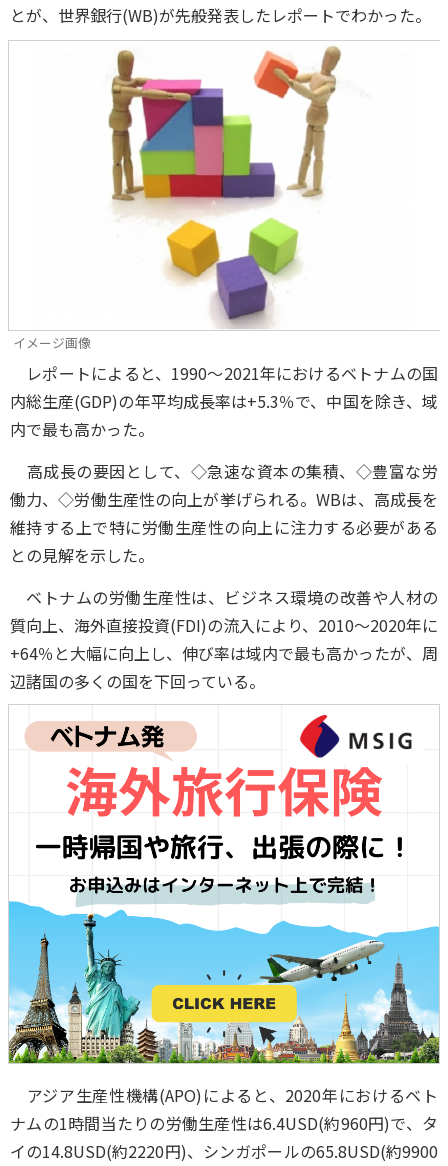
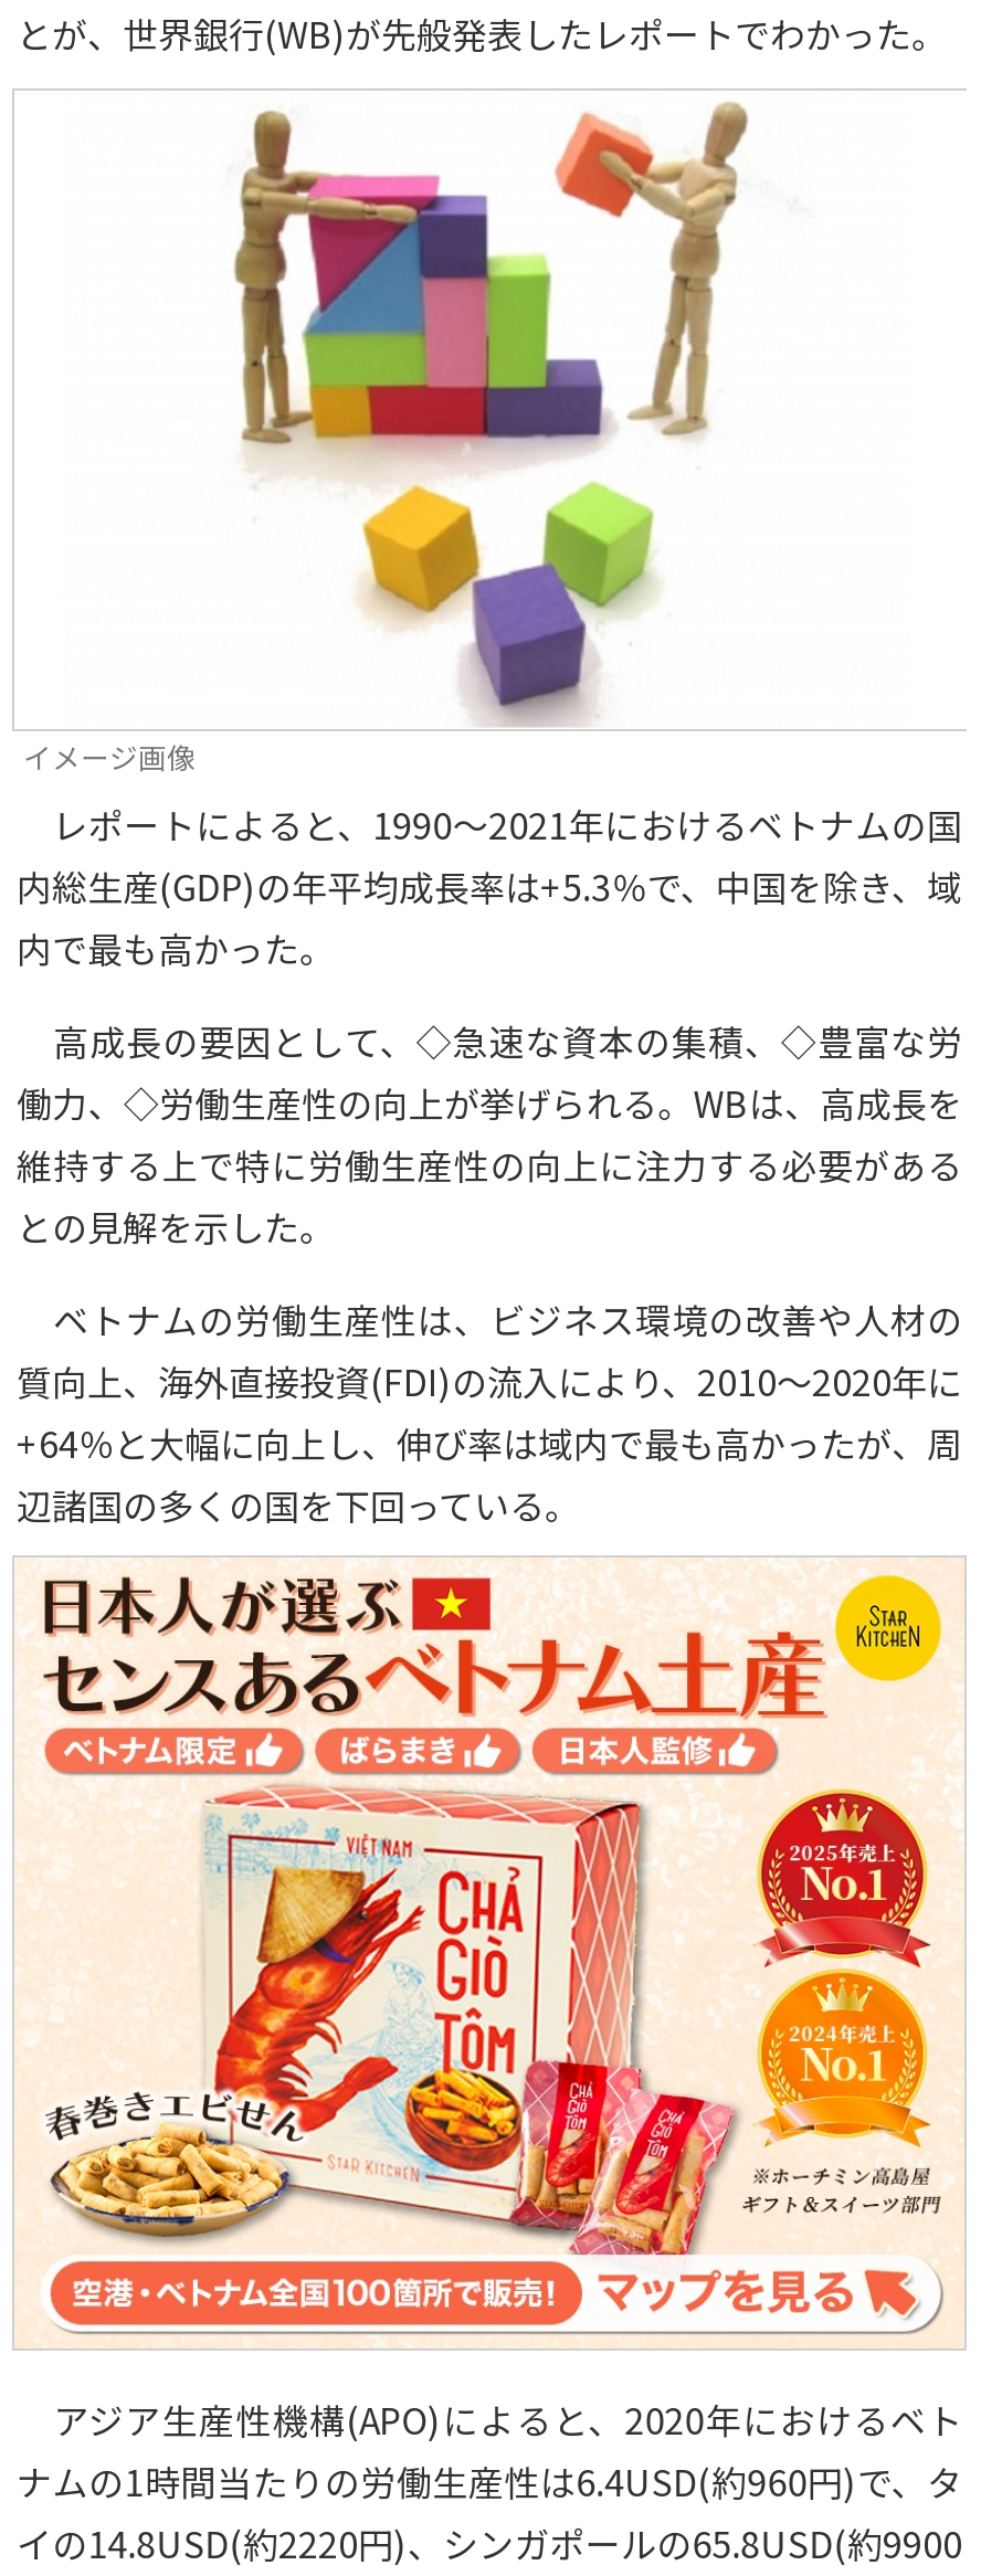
[8,706,440,1064] [image] -> [14,1560,964,2348] [image]

